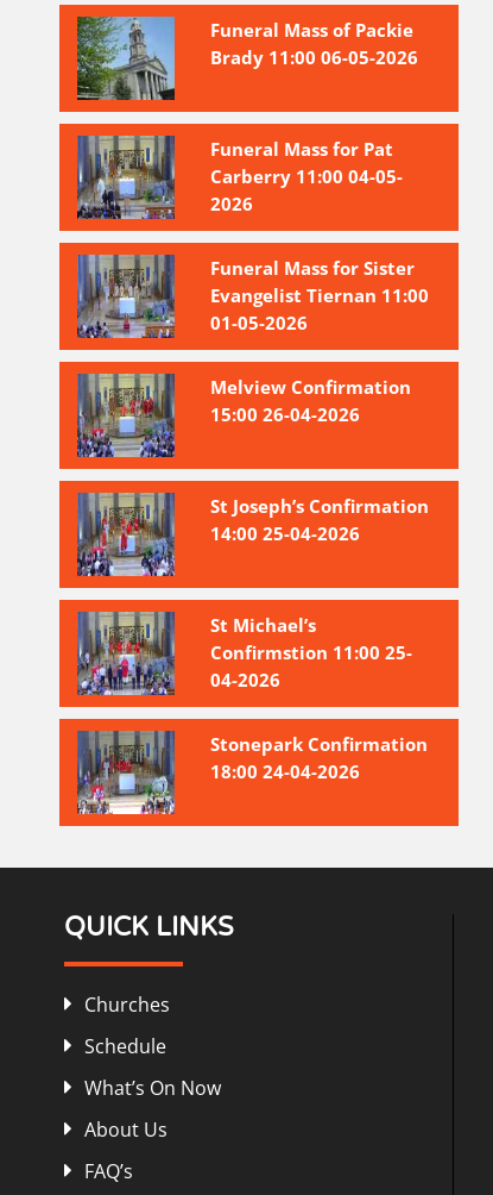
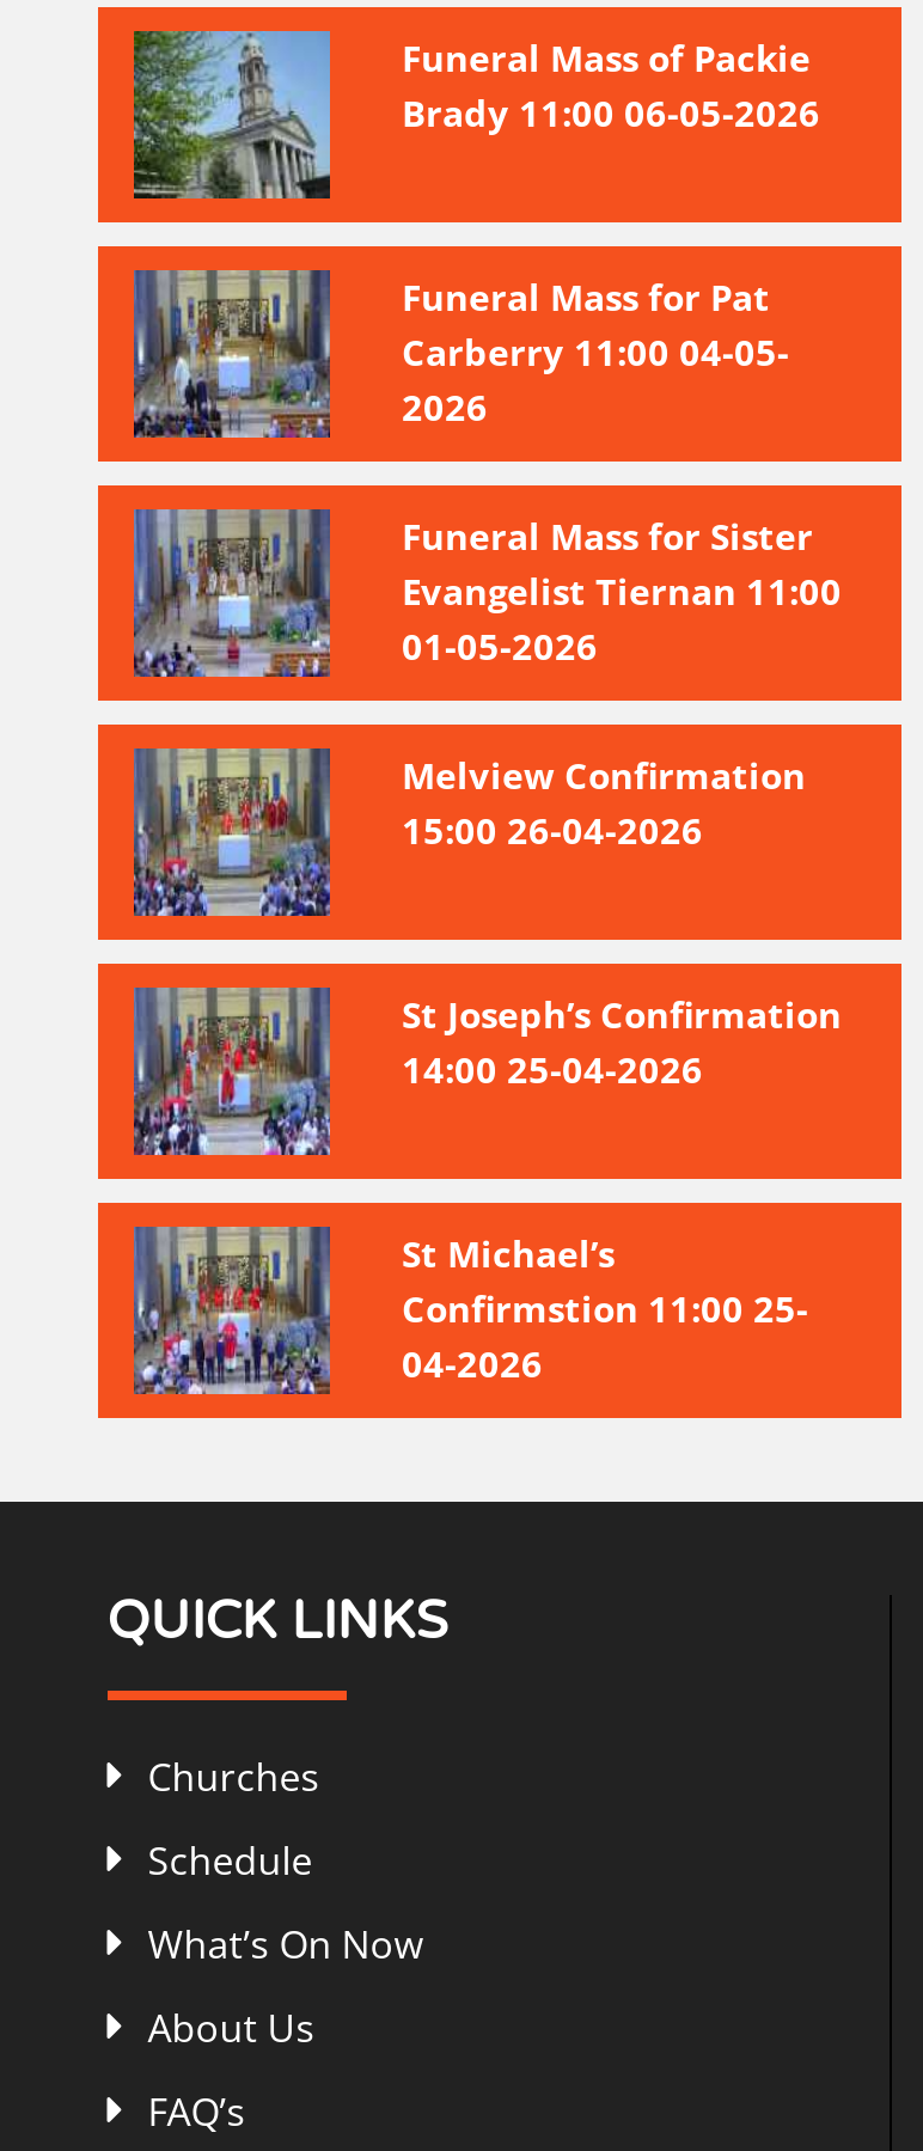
[78,731,428,815] [image] | Stonepark Confirmation | 18:00 24-04-2026 -> none

